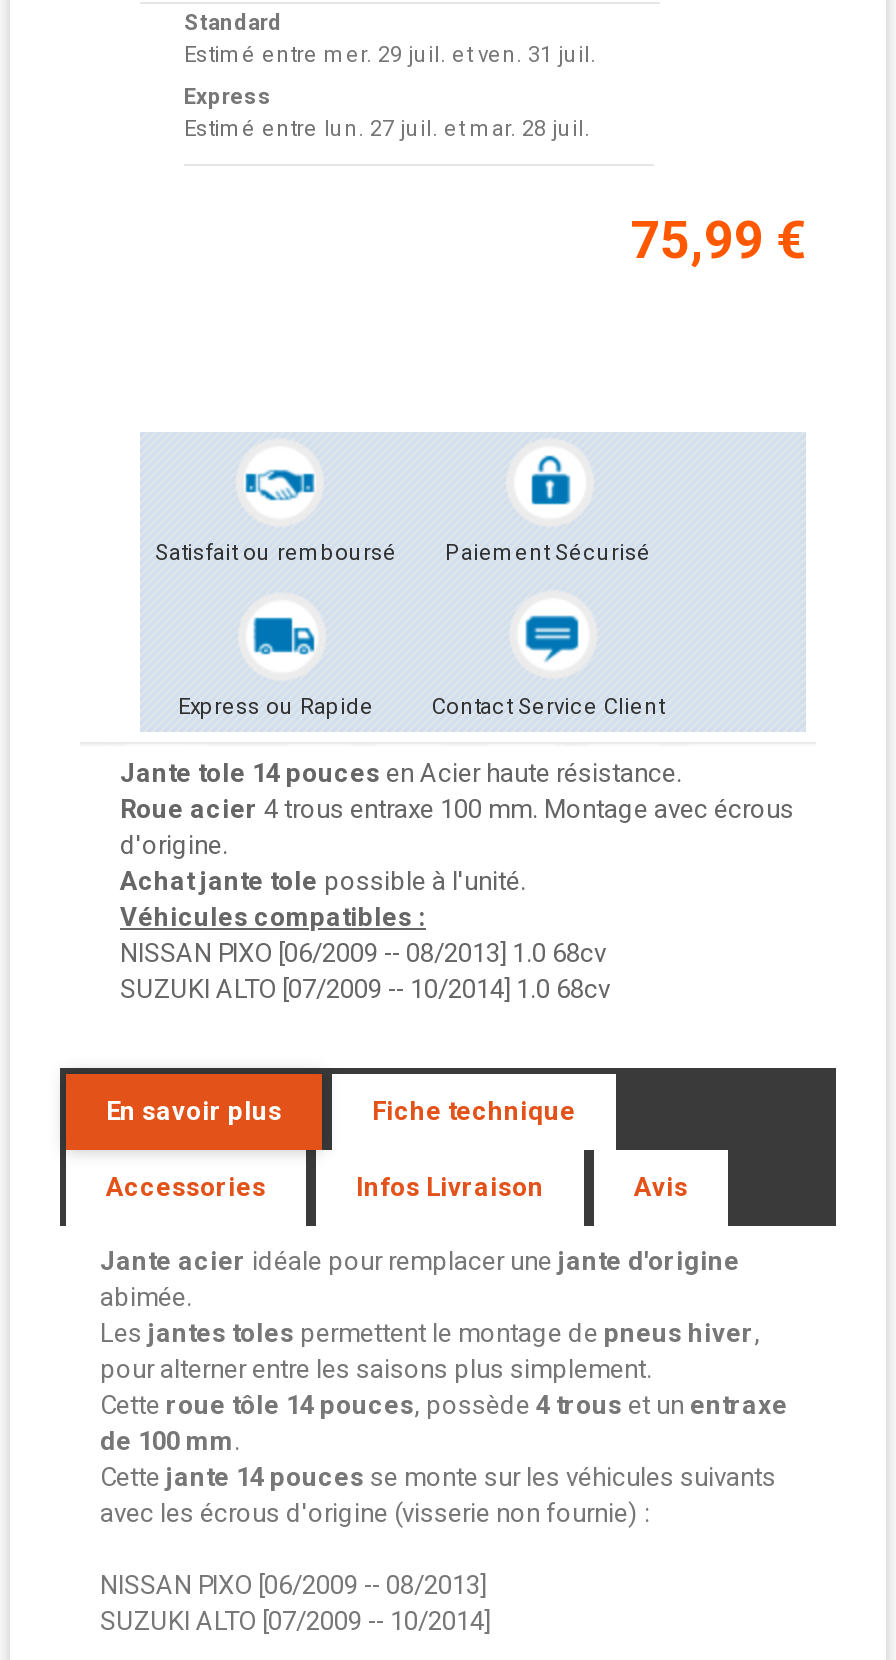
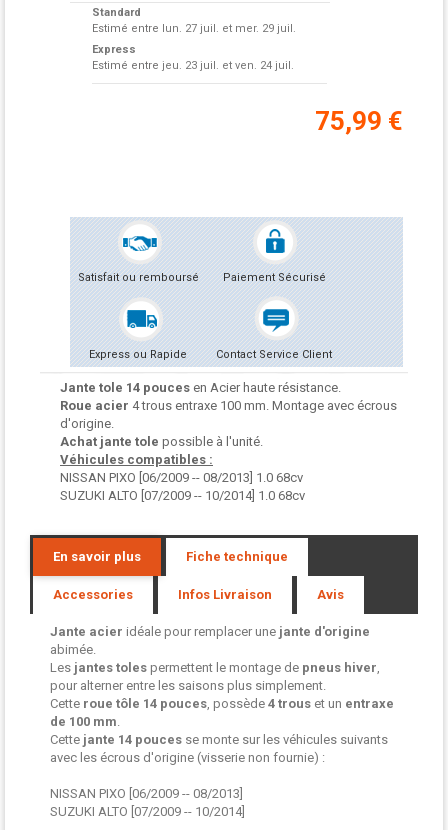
[184,42,596,68] Estimé entre mer. 29 juil. et ven. 31 juil. -> [92,22,296,35] Estimé entre lun. 27 juil. et mer. 29 juil.
[184,116,590,142] Estimé entre lun. 27 juil. et mar. 28 juil. -> [92,59,294,72] Estimé entre jeu. 23 juil. et ven. 24 juil.

